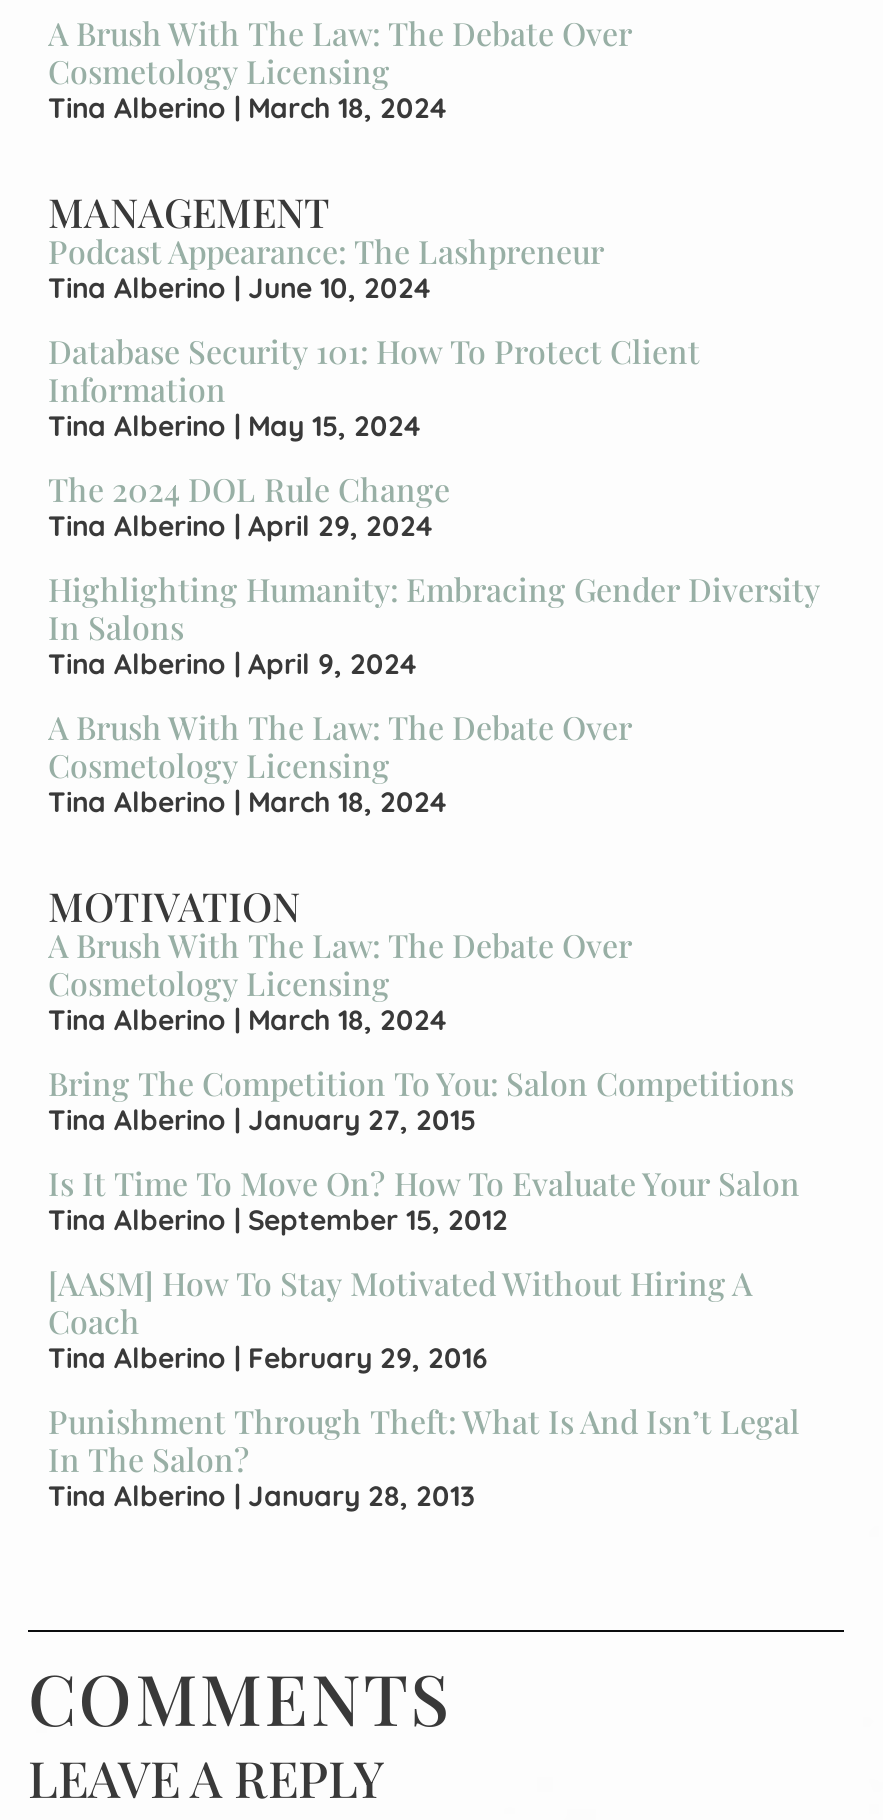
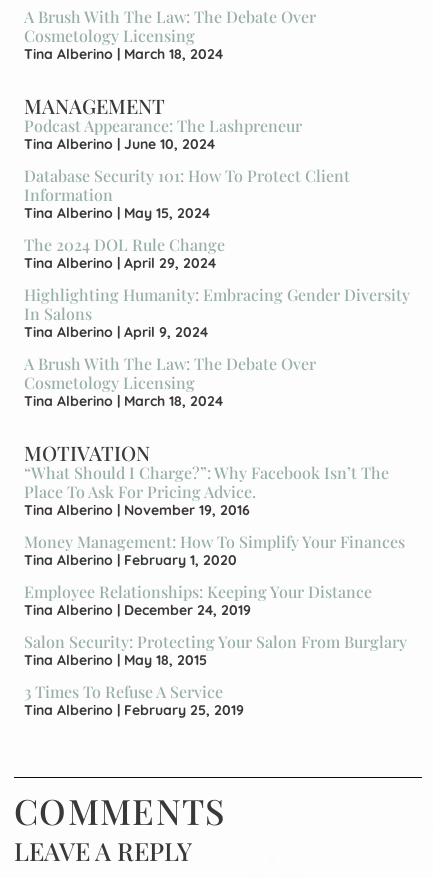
[48,923,632,1037] A Brush With The Law: The Debate Over | Cosmetology Licensing | Tina Alberino March 18, 2024 -> [24,462,389,519] “What Should I Charge?”: Why Facebook Isn’t The | Place To Ask For Pricing Advice. | Tina Alberino November 19, 2016
[48,1061,794,1137] Bring The Competition To You: Salon Competitions | Tina Alberino January 27, 2015 -> [24,531,405,569] Money Management: How To Simplify Your Finances | Tina Alberino February 1, 2020
[48,1161,800,1237] Is It Time To Move On? How To Evaluate Your Salon | Tina Alberino September 15, 2012 -> [24,581,372,619] Employee Relationships: Keeping Your Distance | Tina Alberino December 24, 2019
[48,1261,752,1375] [AASM] How To Stay Motivated Without Hiring A | Coach | Tina Alberino February 29, 2016 -> [24,631,407,669] Salon Security: Protecting Your Salon From Burglary | Tina Alberino May 18, 2015
[48,1399,800,1513] Punishment Through Theft: What Is And Isn’t Legal | In The Salon? | Tina Alberino January 28, 2013 -> [24,681,244,719] 3 Times To Refuse A Service | Tina Alberino February 25, 2019

